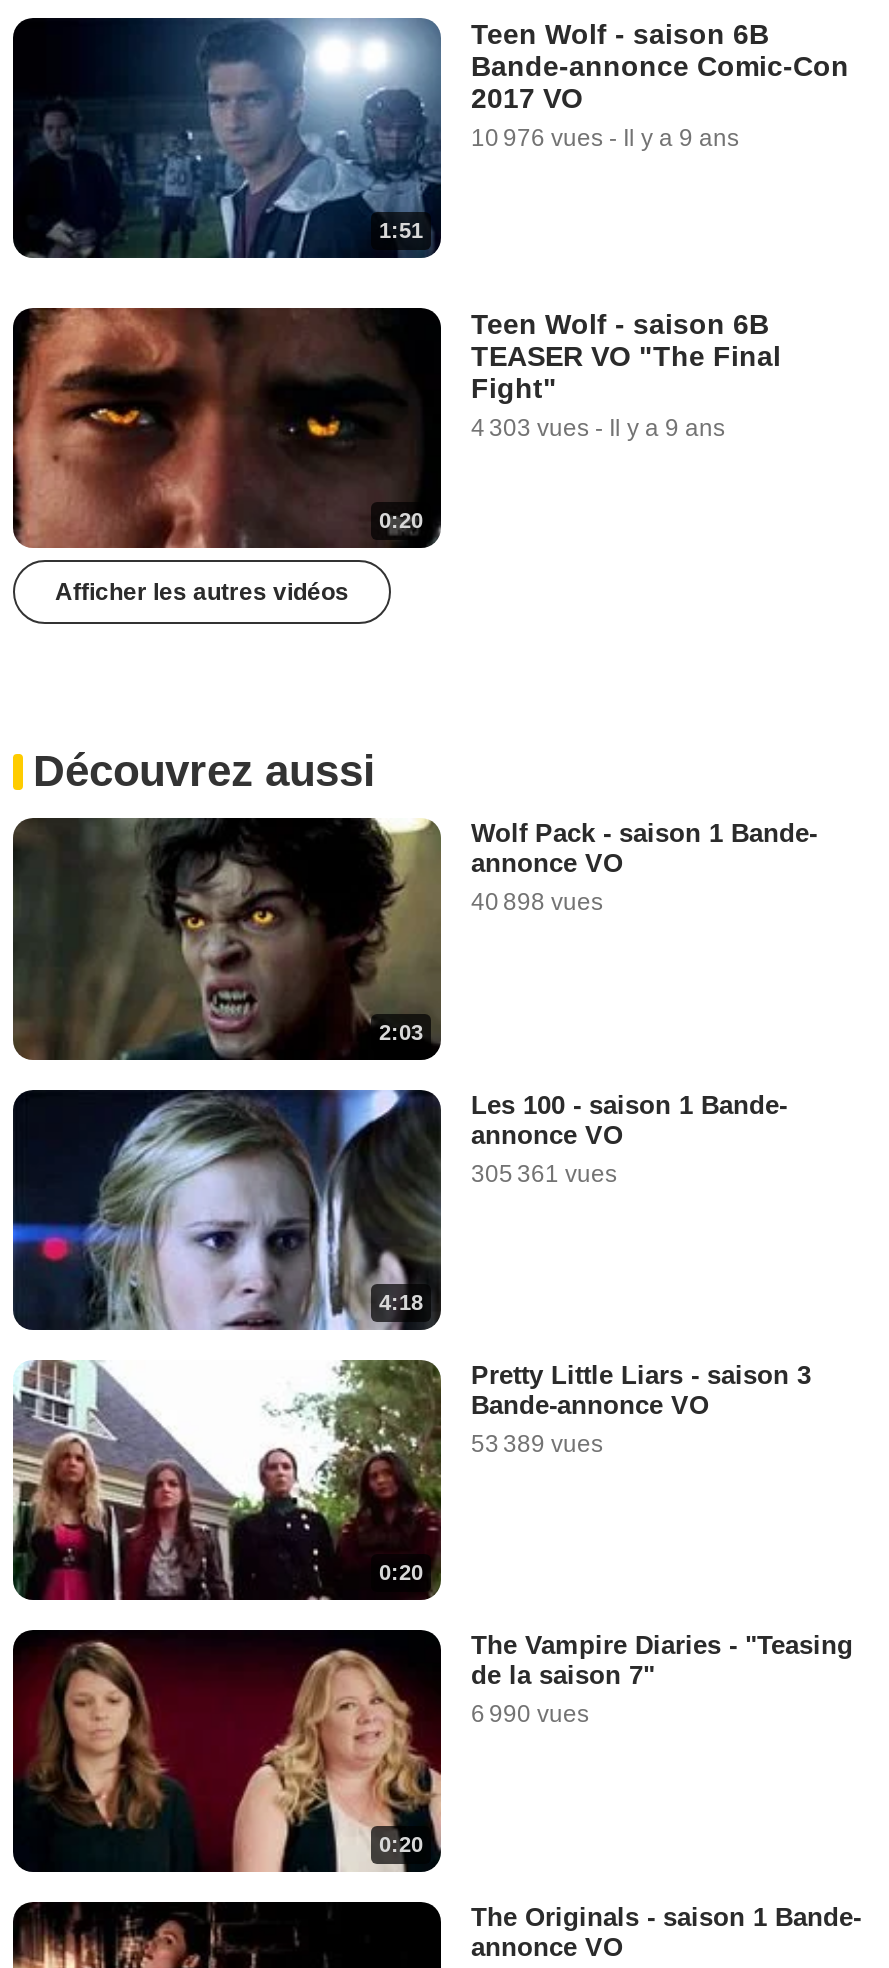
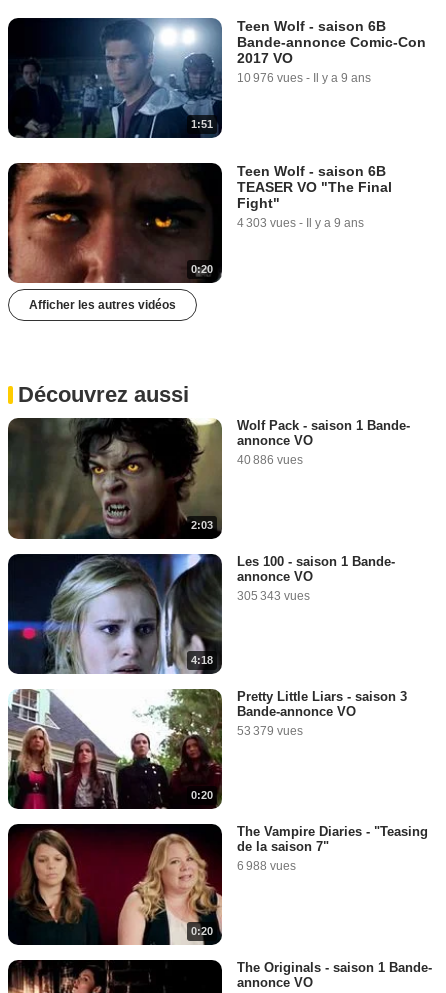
[471,889,603,917] 40 898 vues -> [237,453,303,467] 40 886 vues
[471,1159,617,1187] 305 361 vues -> [237,589,310,603] 305 343 vues
[471,1430,603,1458] 53 389 vues -> [237,724,303,738] 53 379 vues
[471,1701,589,1729] 6 990 vues -> [237,859,296,873] 6 988 vues

